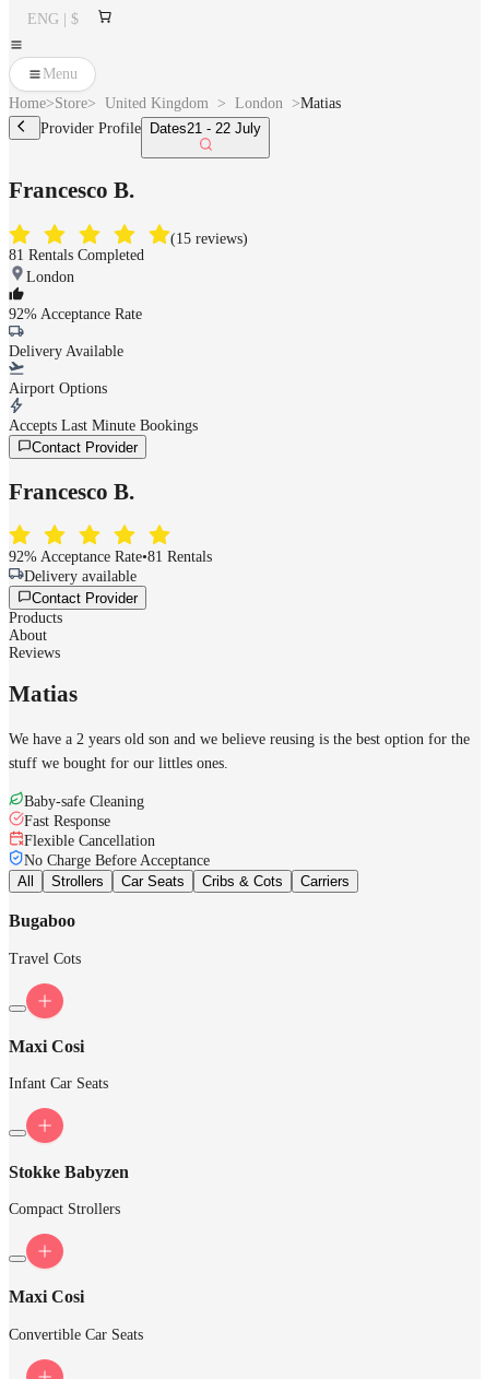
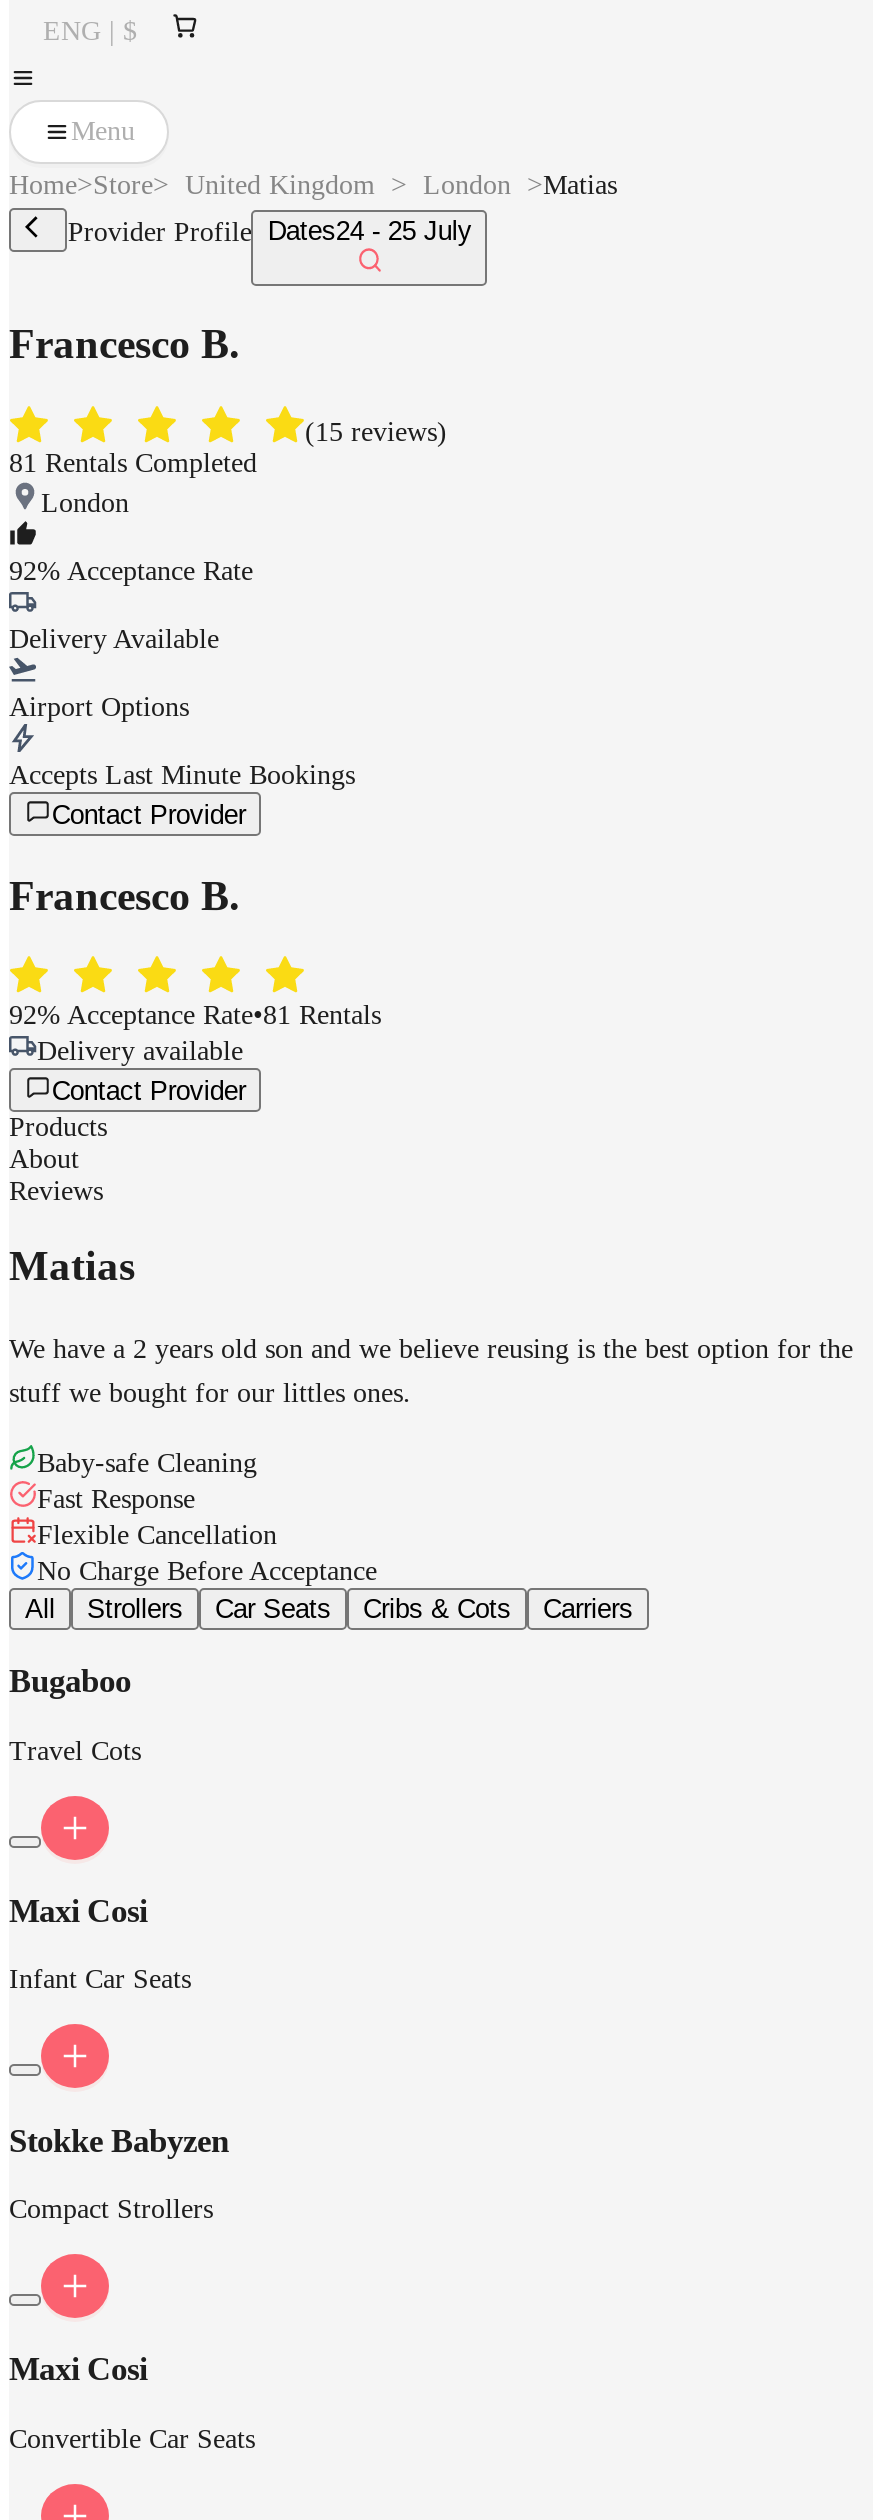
[41,121,261,137] Provider Profile Dates21 - 22 July -> [68,217,472,247] Provider Profile Dates24 - 25 July

